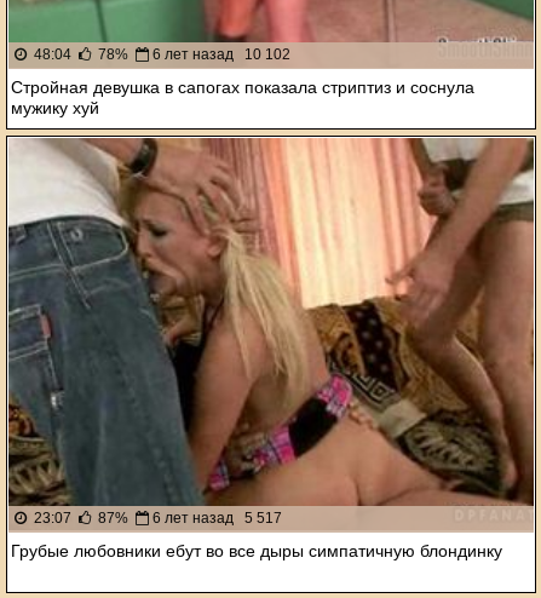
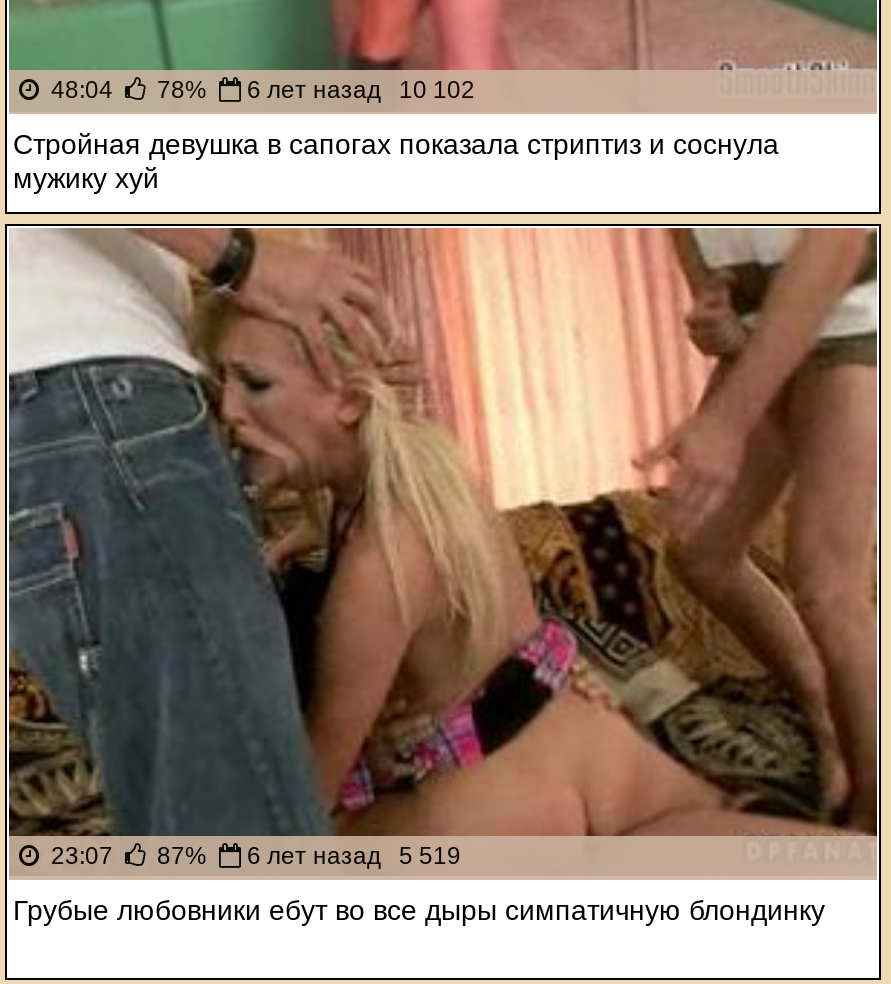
[30,509,282,526] 23:07 87% 6 лет назад 5 517 -> [45,841,461,869] 23:07 87% 6 лет назад 5 519

